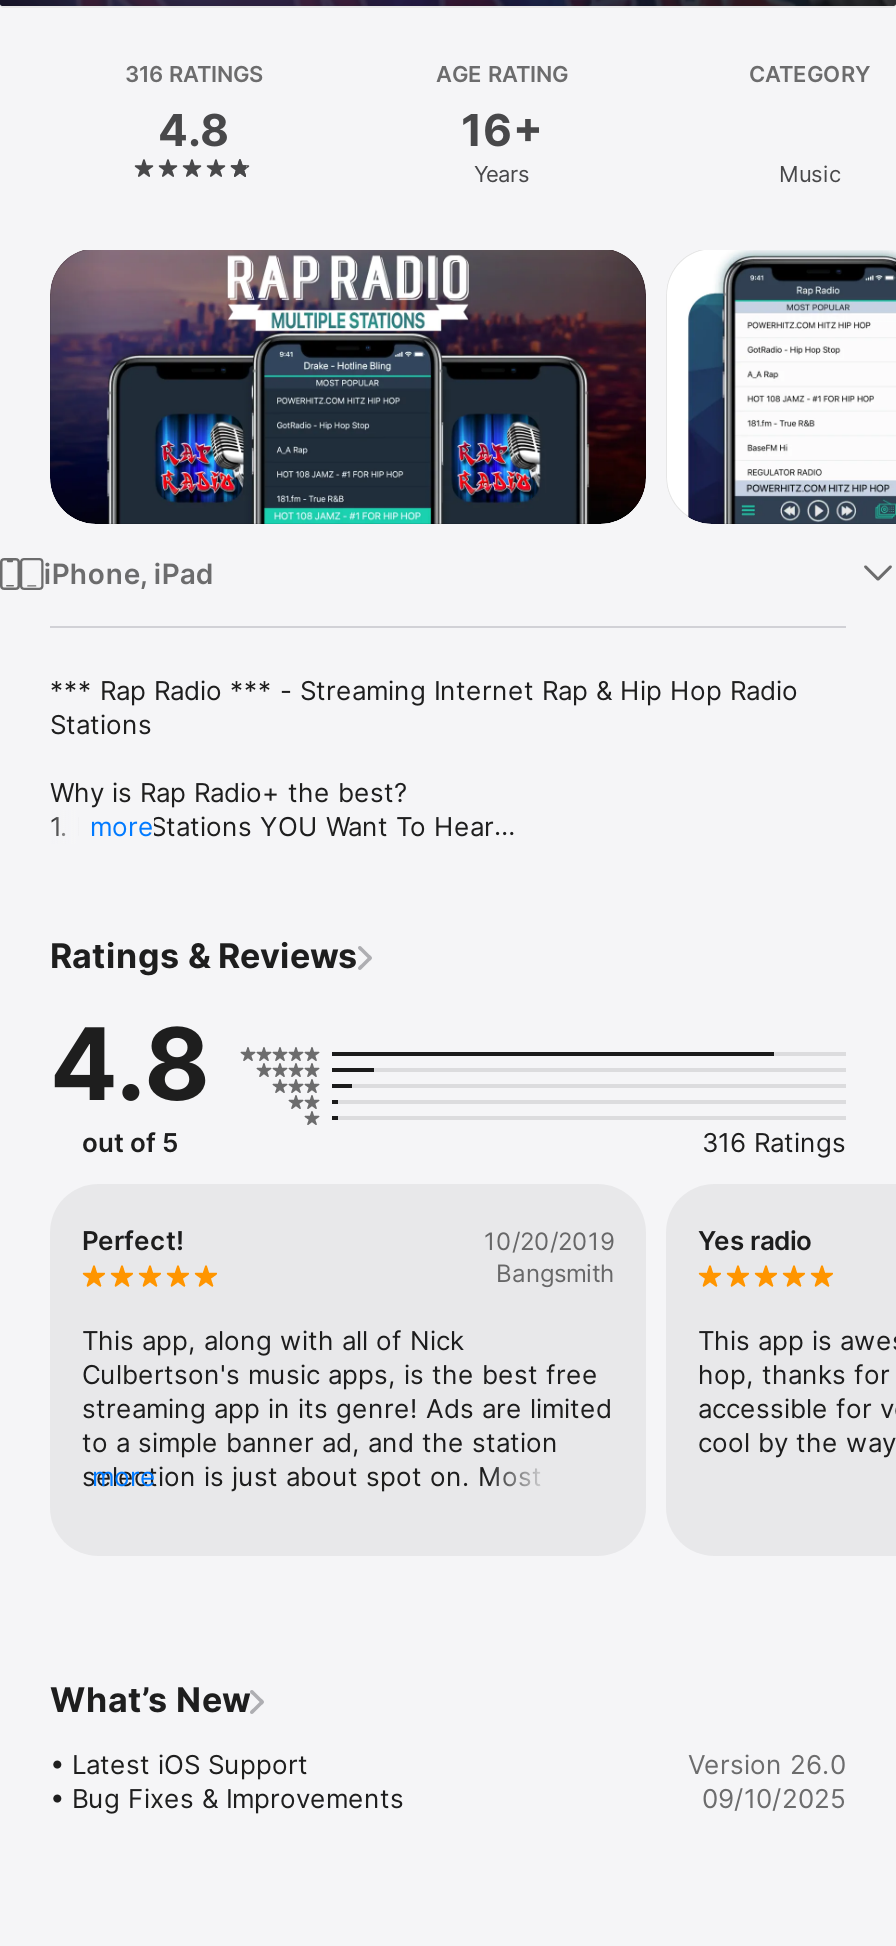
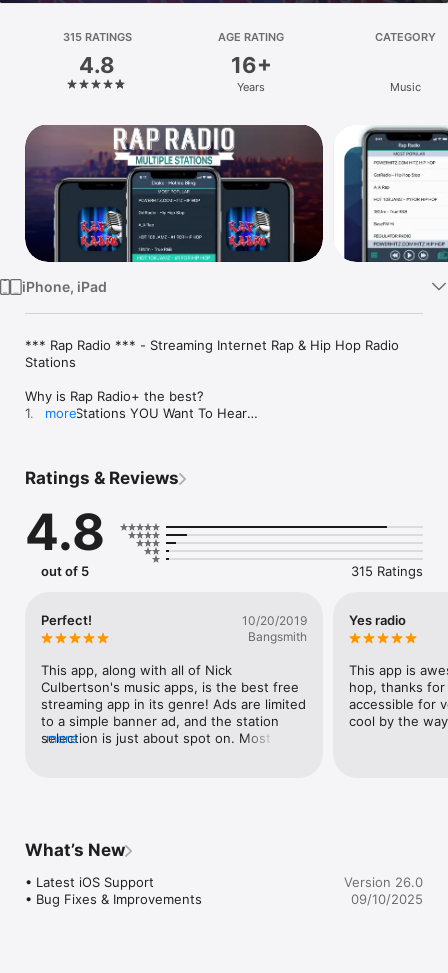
[125,60,263,88] 316 RATINGS -> [62,30,131,44] 315 RATINGS
[702,1125,846,1157] 316 Ratings -> [351,563,423,579] 315 Ratings

